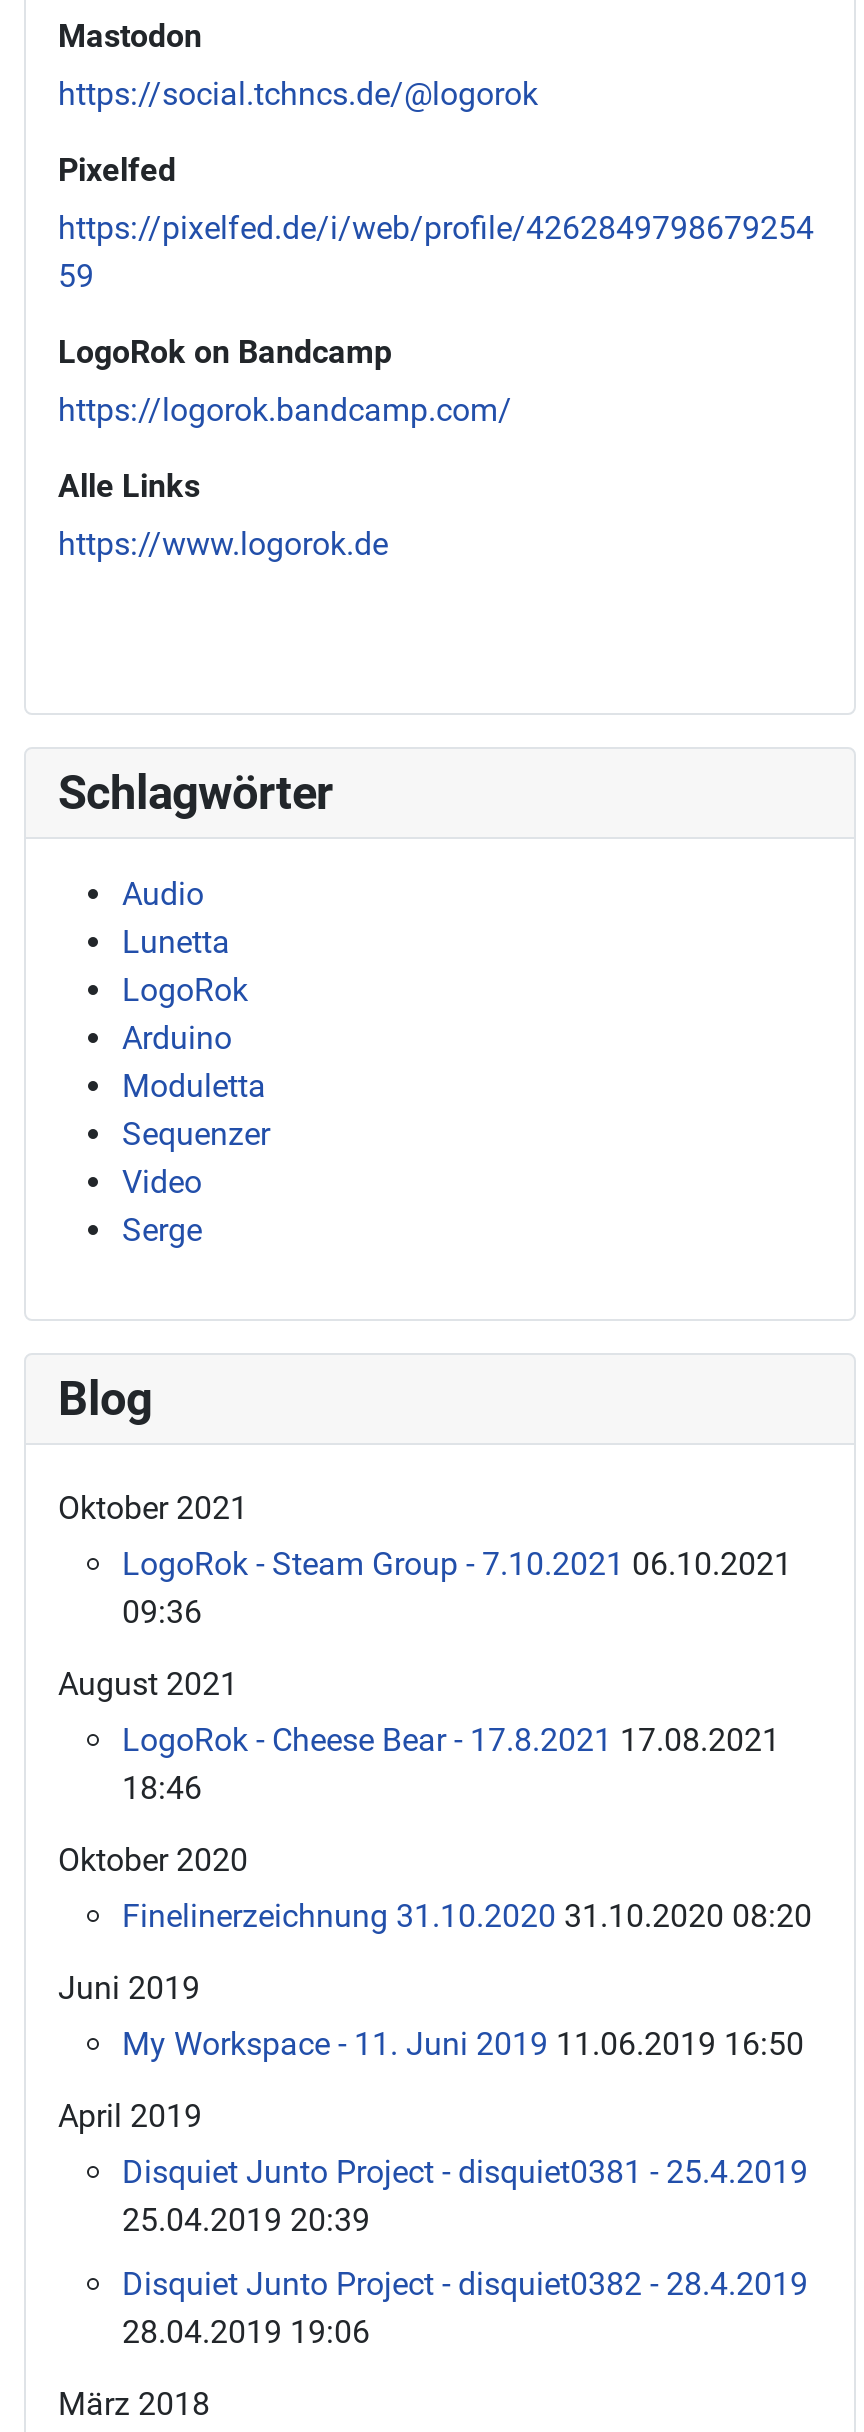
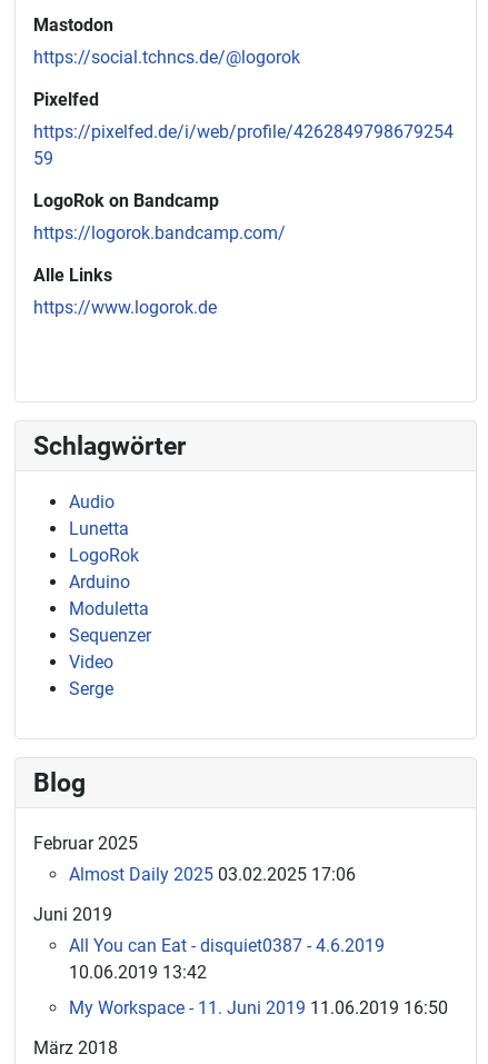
[58,1488,812,1934] Oktober 2021 | LogoRok - Steam Group - 7.10.2021 06.10.2021 | 09:36 | August 2021 | LogoRok - Cheese Bear - 17.8.2021 17.08.2021 | 18:46 | Oktober 2020 | Finelinerzeichnung 31.10.2020 31.10.2020 08:20 -> [33,833,356,885] Februar 2025 | Almost Daily 2025 03.02.2025 17:06
none -> [69,935,385,983] All You can Eat - disquiet0387 - 4.6.2019 | 10.06.2019 13:42
[58,2096,808,2350] April 2019 | Disquiet Junto Project - disquiet0381 - 25.4.2019 | 25.04.2019 20:39 | Disquiet Junto Project - disquiet0382 - 28.4.2019 | 28.04.2019 19:06 -> none

